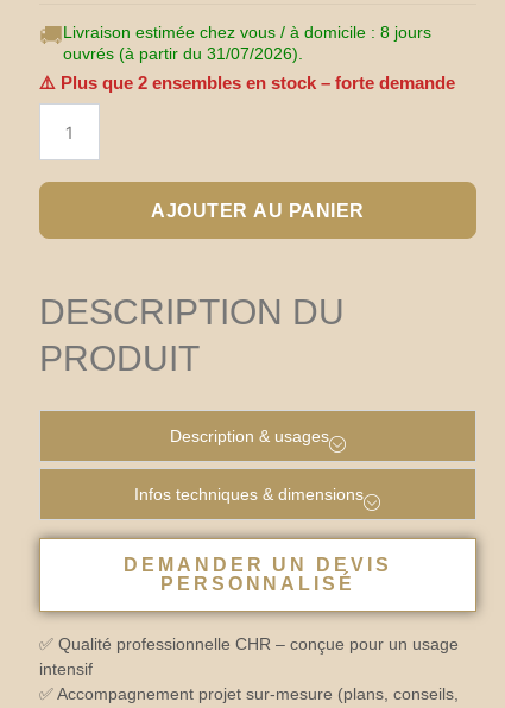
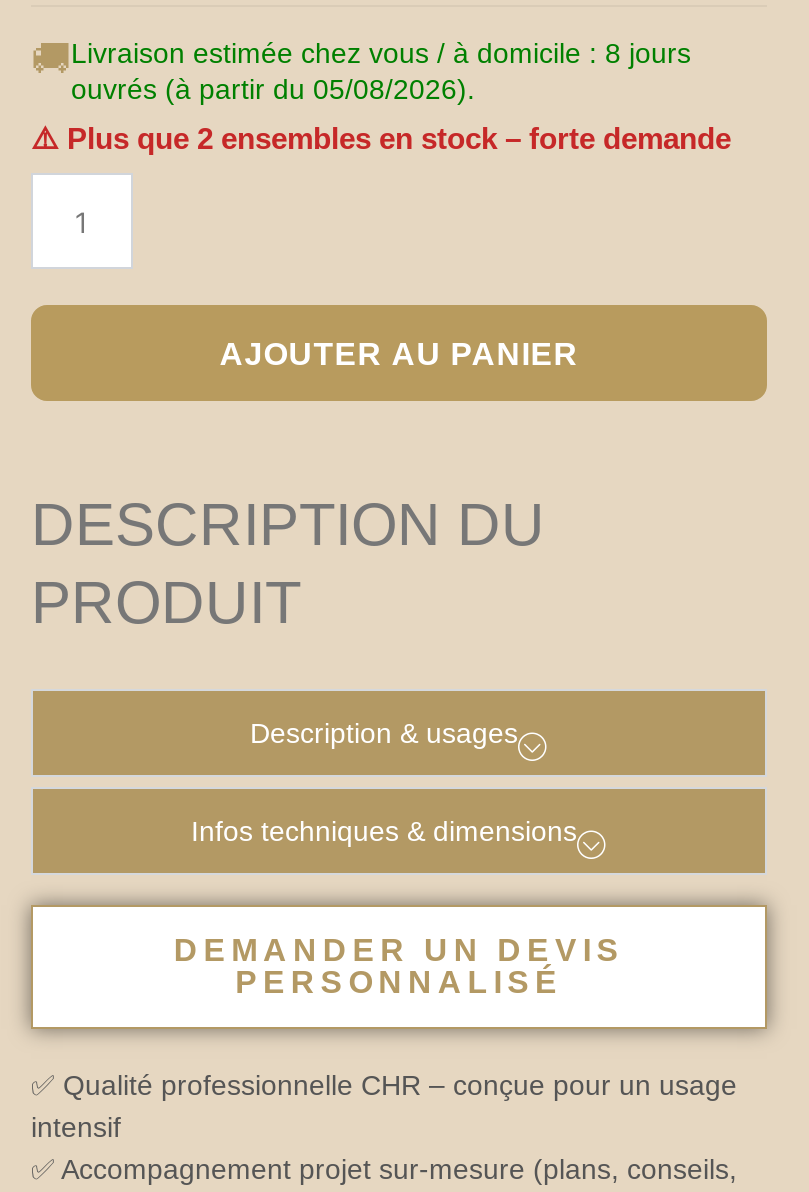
[63,44,303,63] ouvrés (à partir du 31/07/2026). -> [71,74,475,106] ouvrés (à partir du 05/08/2026).

